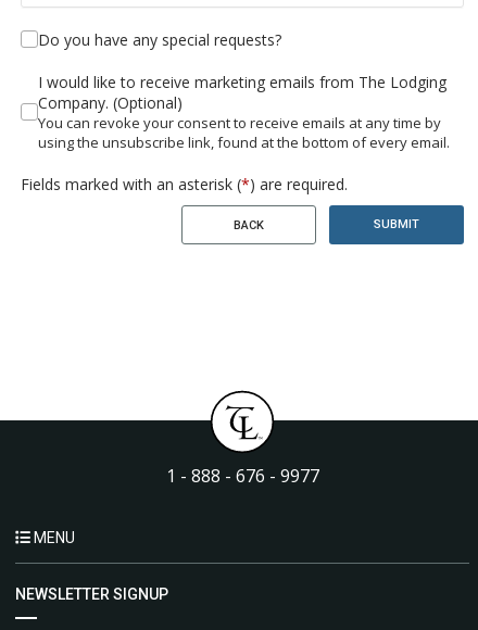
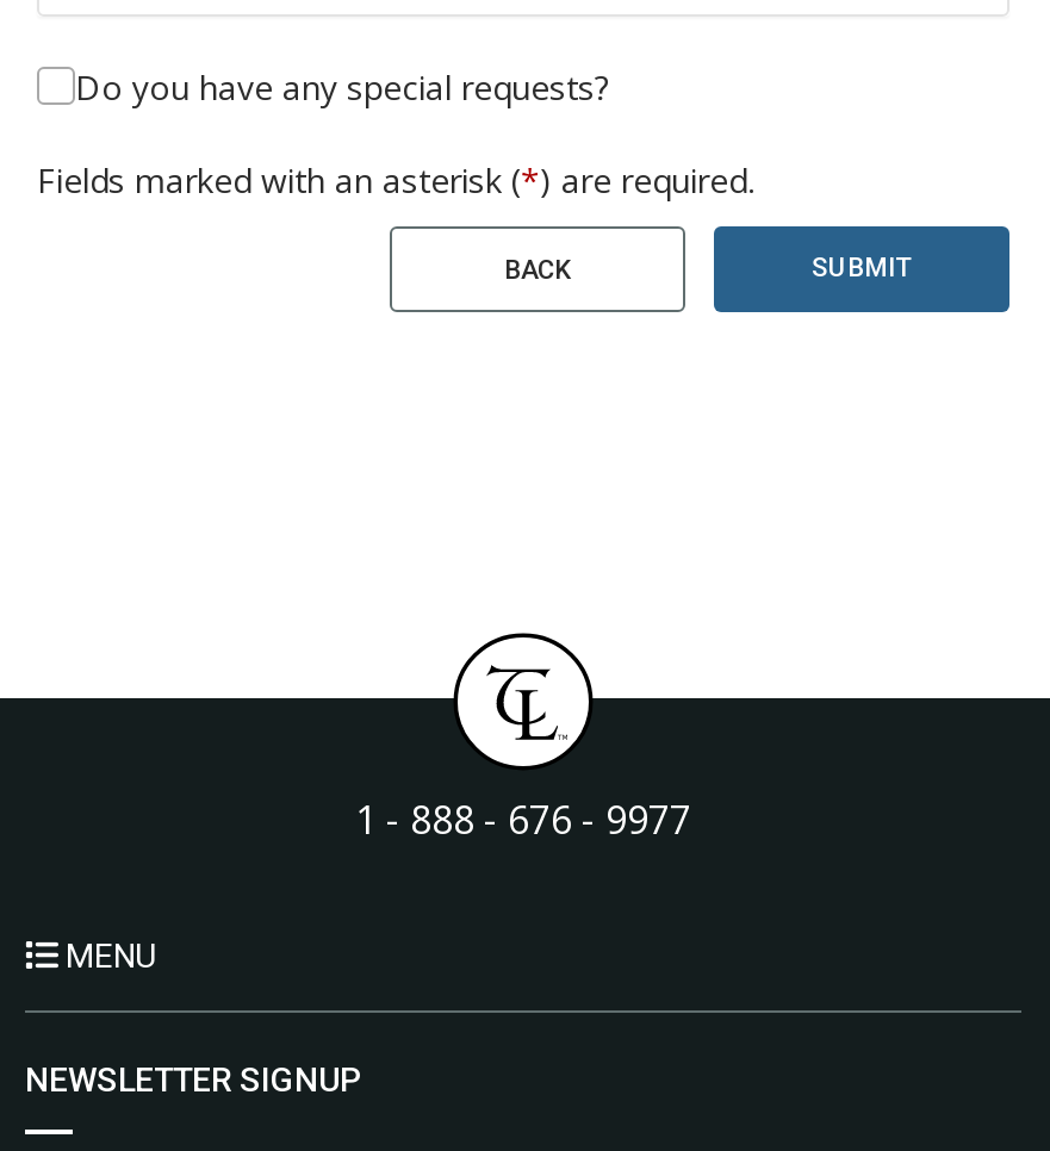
[38,71,450,152] I would like to receive marketing emails from The Lodging | Company. (Optional) | You can revoke your consent to receive emails at any time by | using the unsubscribe link, found at the bottom of every email. -> none

